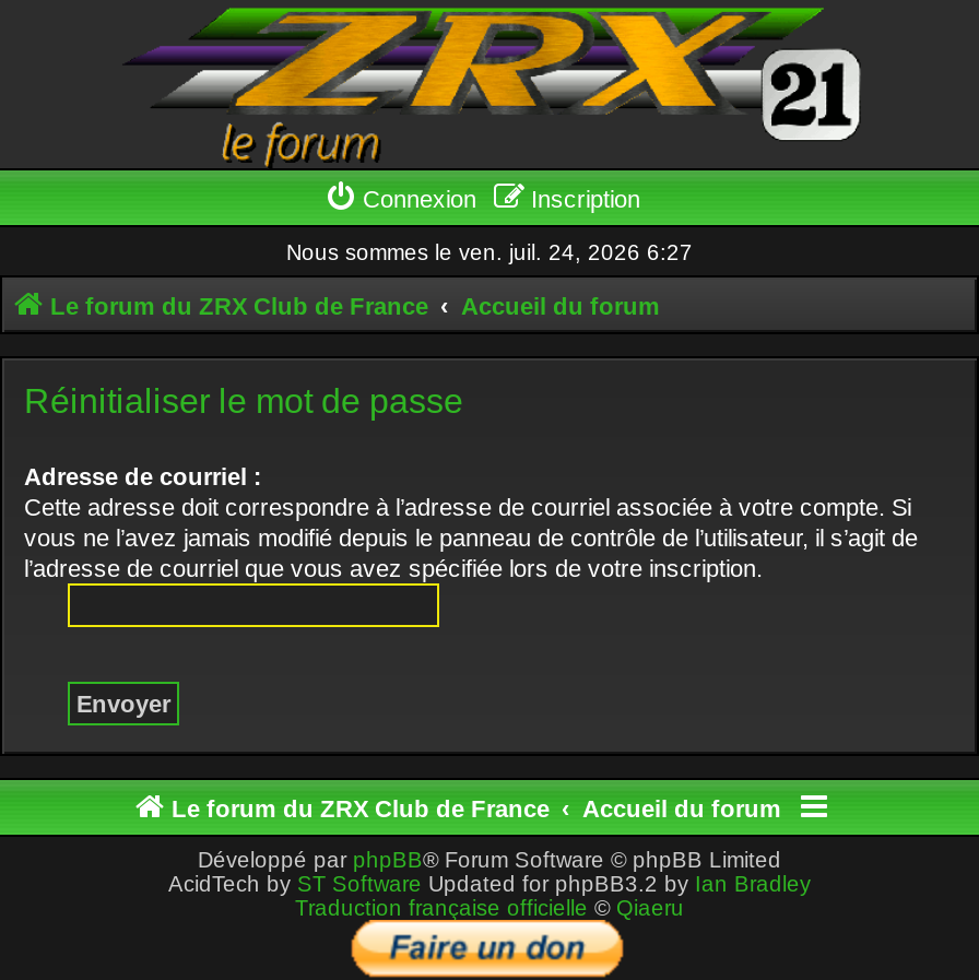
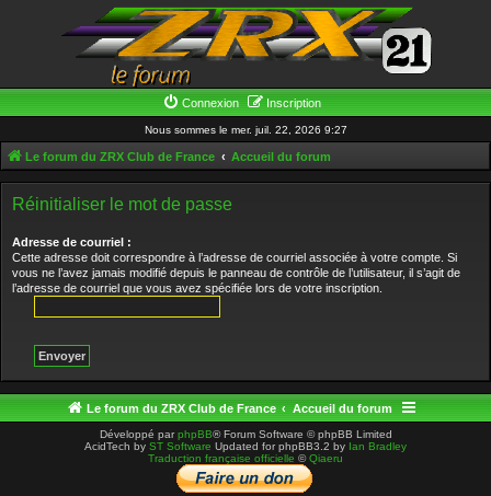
[286,241,693,265] Nous sommes le ven. juil. 24, 2026 6:27 -> [144,124,347,136] Nous sommes le mer. juil. 22, 2026 9:27

